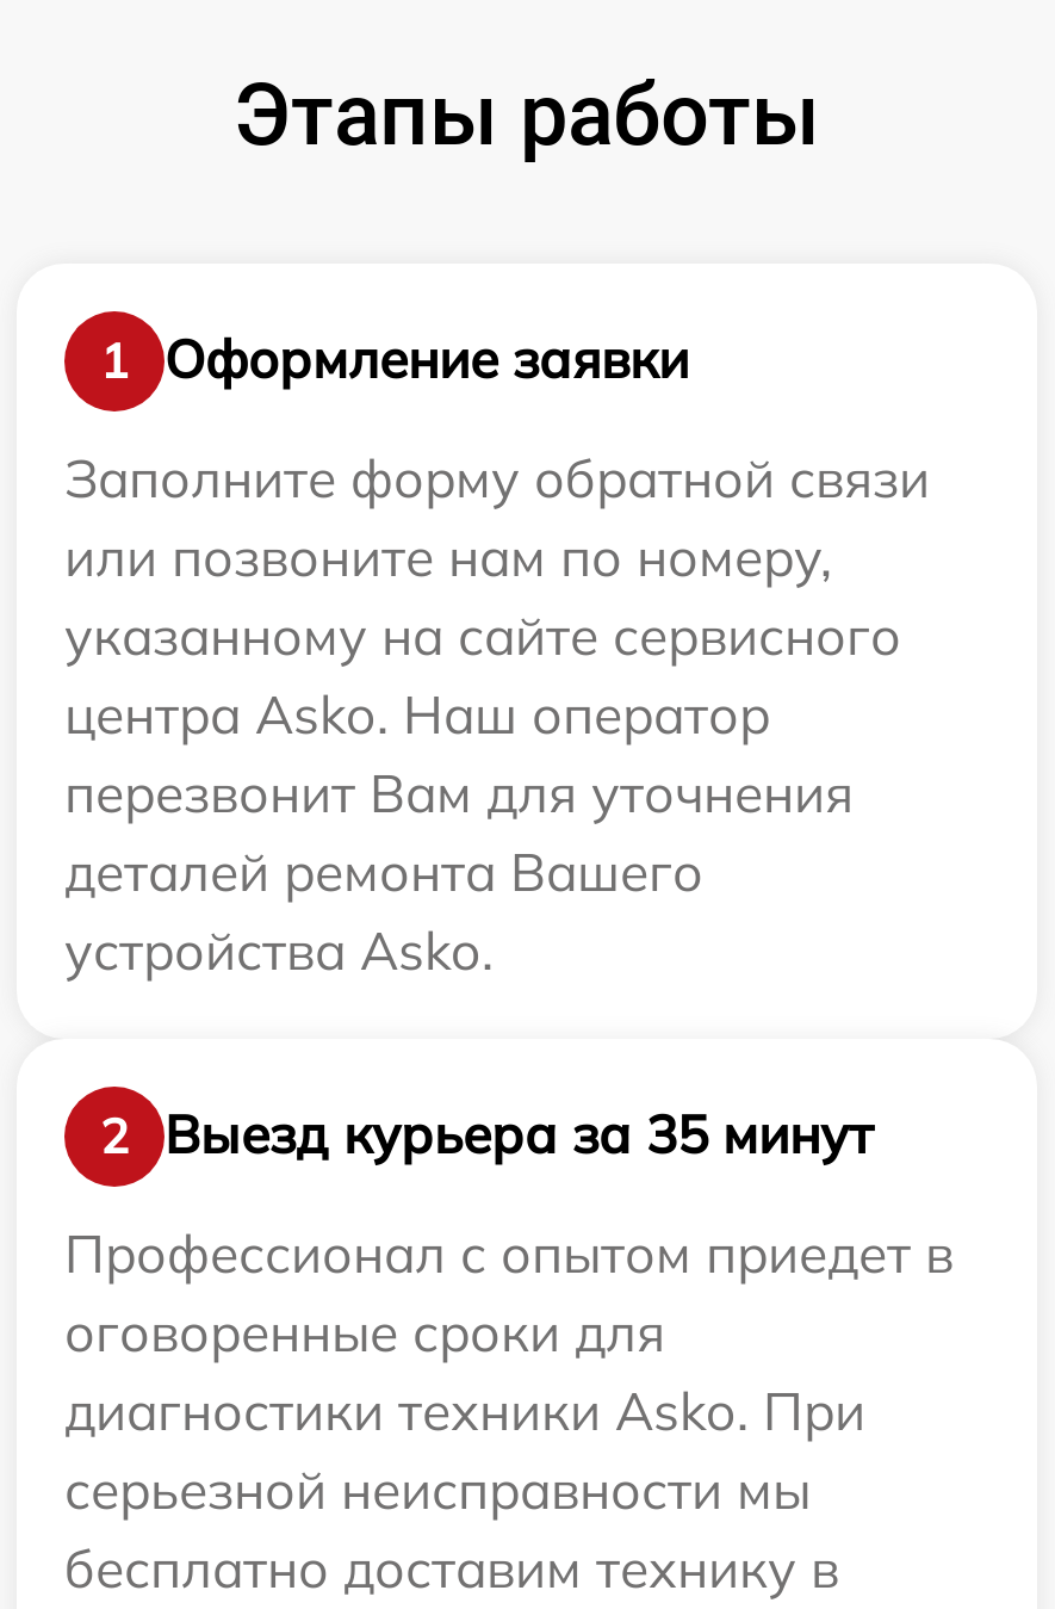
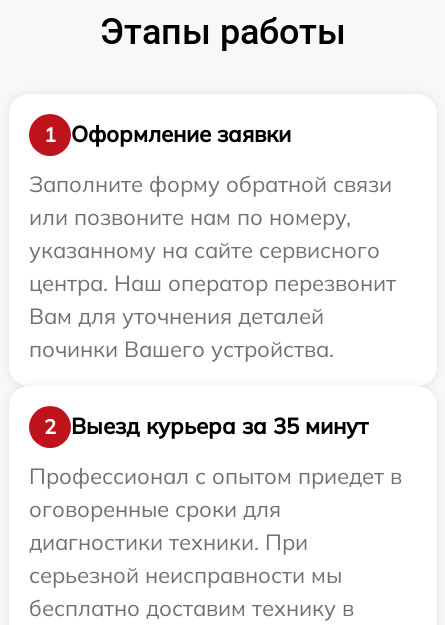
[64,680,854,983] центра Asko. Наш оператор | перезвонит Вам для уточнения | деталей ремонта Вашего | устройства Asko. -> [29,269,396,363] центра. Наш оператор перезвонит | Вам для уточнения деталей | починки Вашего устройства.
[64,1377,865,1444] диагностики техники Asko. При -> [29,528,308,556] диагностики техники. При

